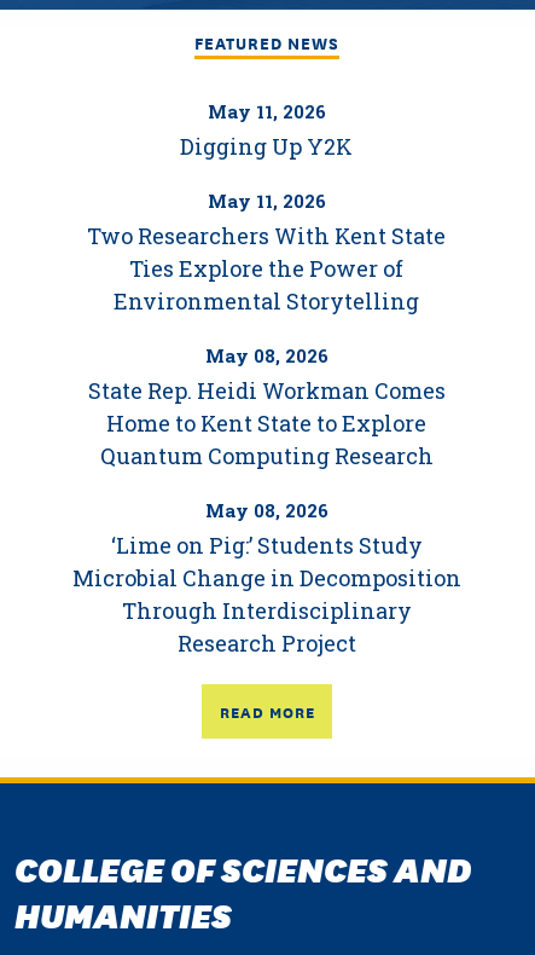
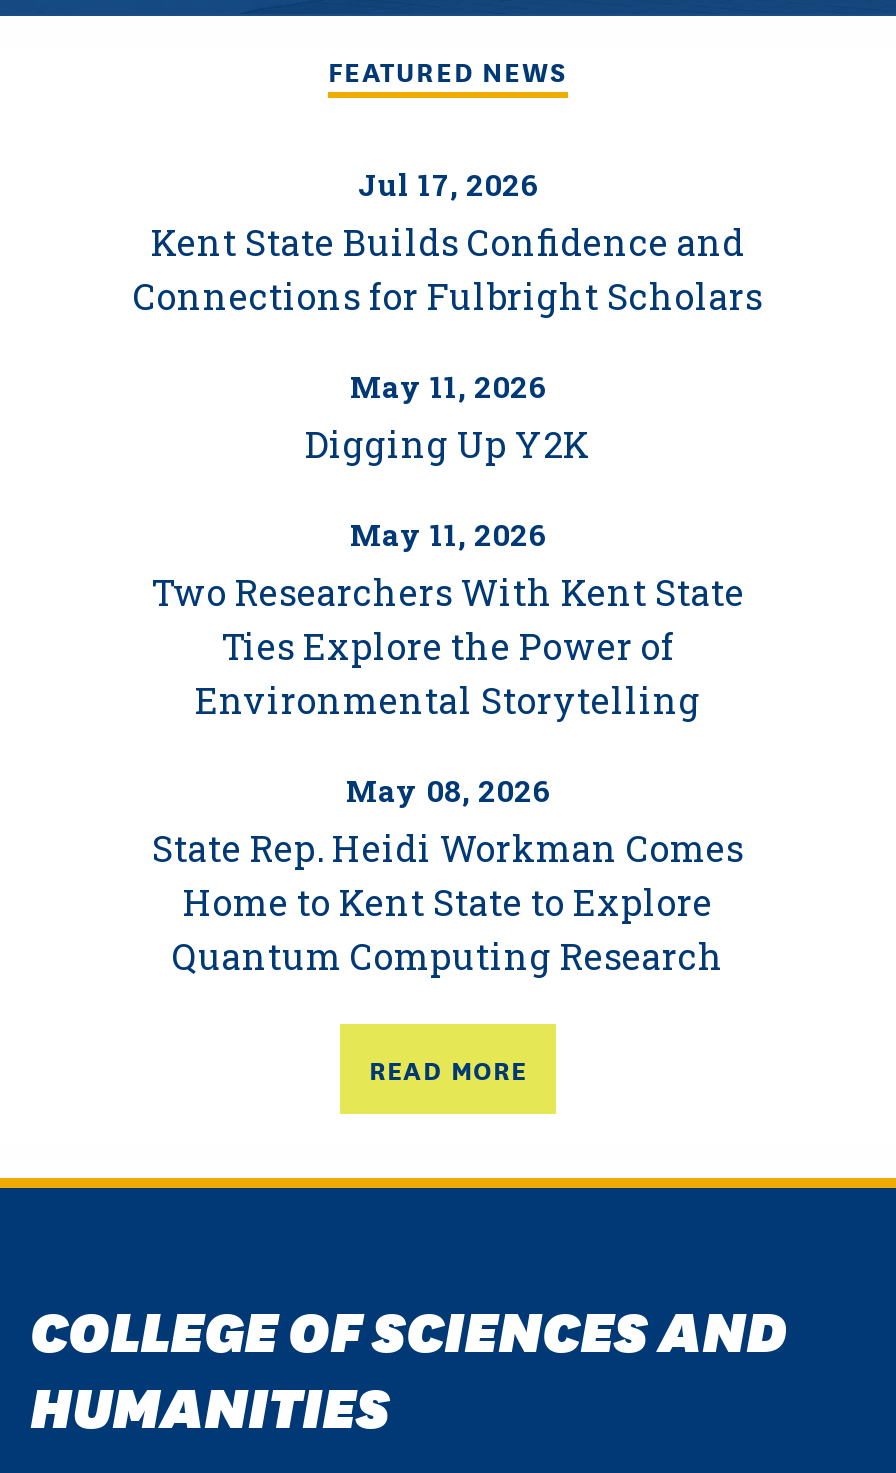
none -> [133,164,763,320] Jul 17, 2026 | Kent State Builds Confidence and | Connections for Fulbright Scholars
moved [88,99,446,470] -> [151,366,745,980]: May 11, 2026 | Digging Up Y2K | May 11, 2026 | ... | Home to Kent State to Explore | Quantum Computing Research
[72,498,461,658] May 08, 2026 | ‘Lime on Pig:’ Students Study | Microbial Change in Decomposition | Through Interdisciplinary | Research Project -> none

